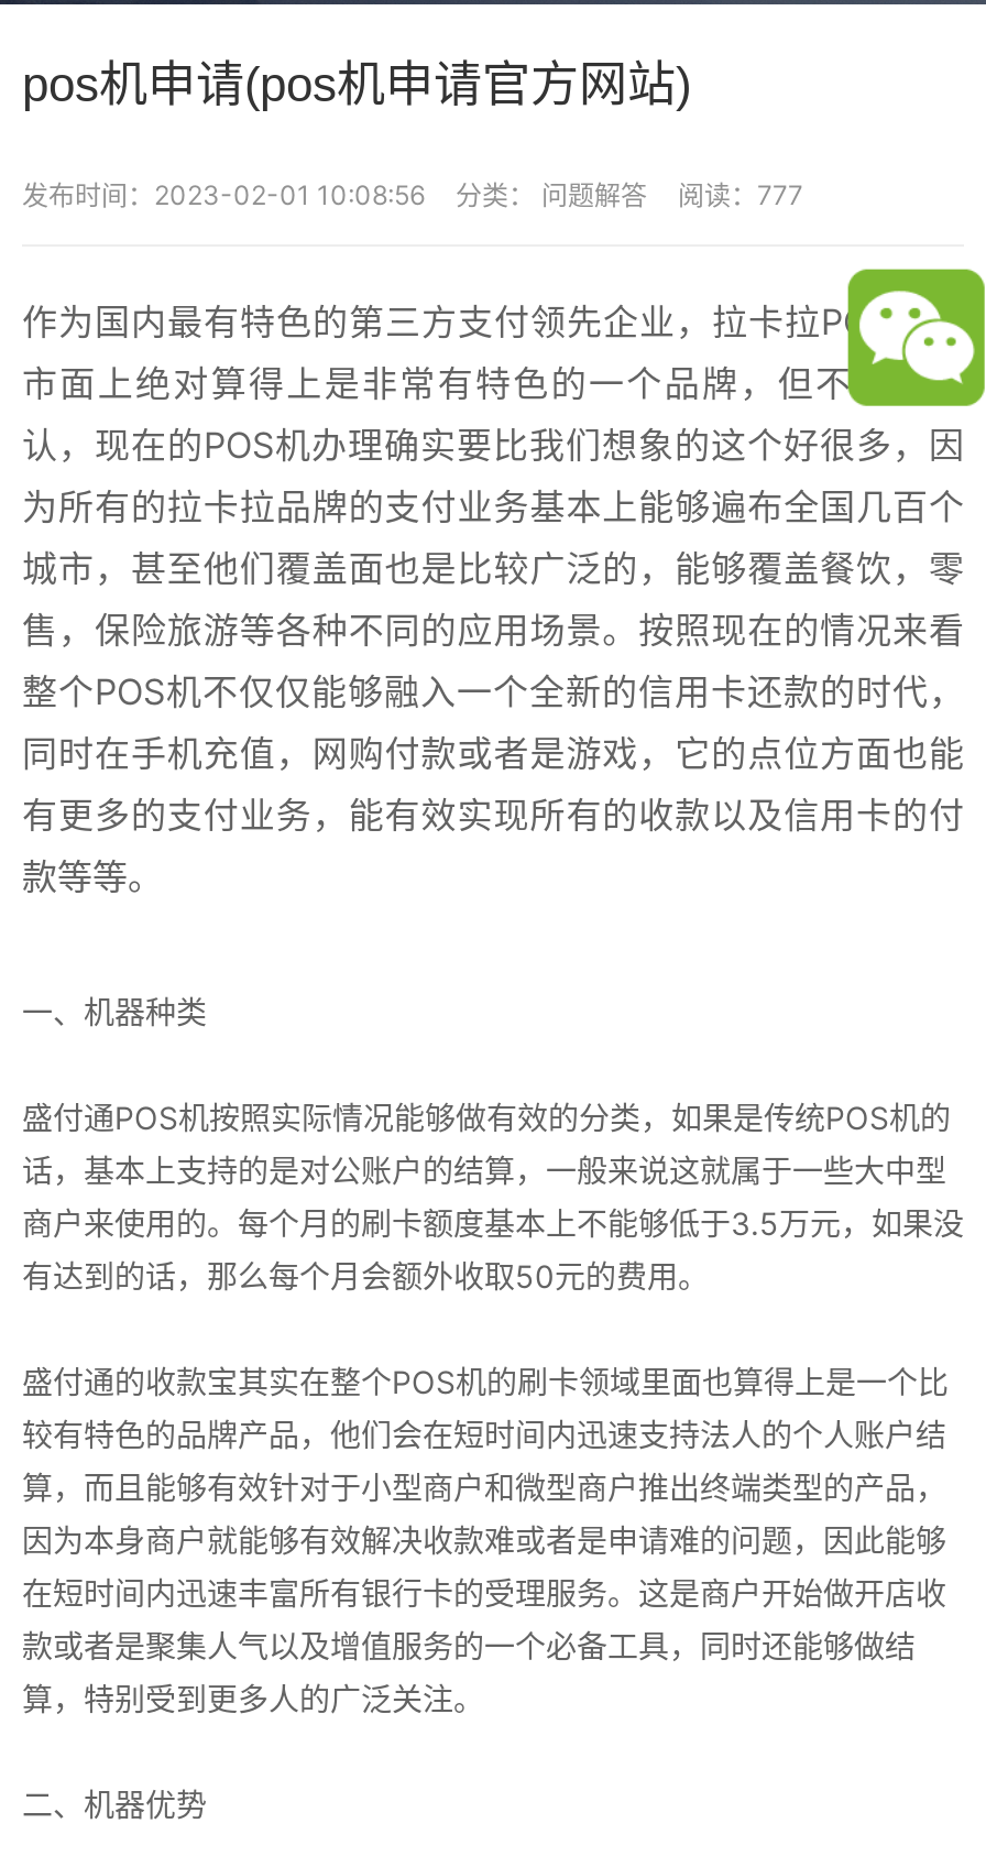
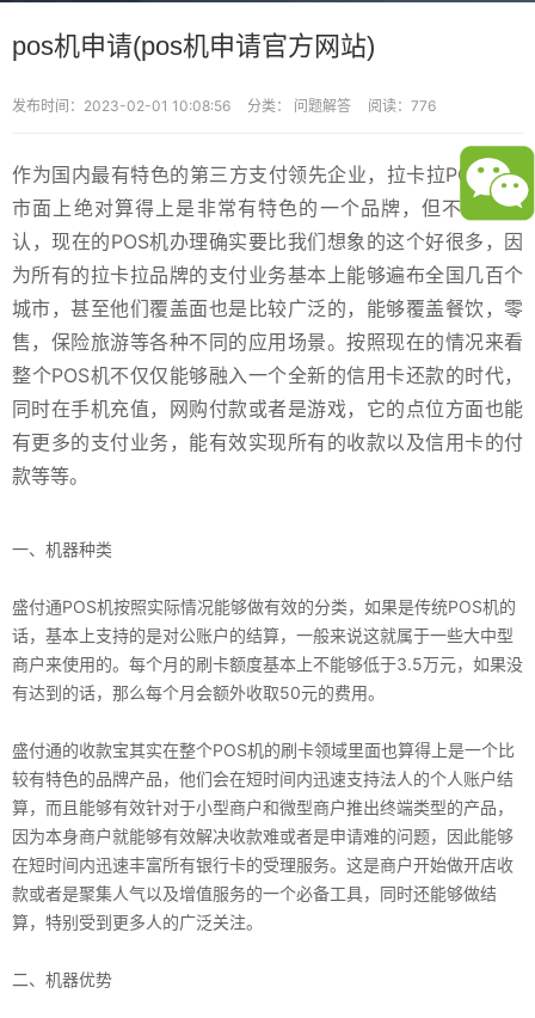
[22,178,803,211] 发布时间：2023-02-01 10:08:56 分类：问题解答 阅读：777 -> [12,97,436,115] 发布时间：2023-02-01 10:08:56 分类：问题解答 阅读：776

